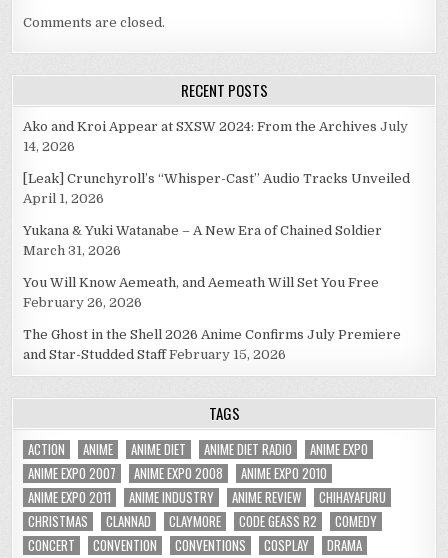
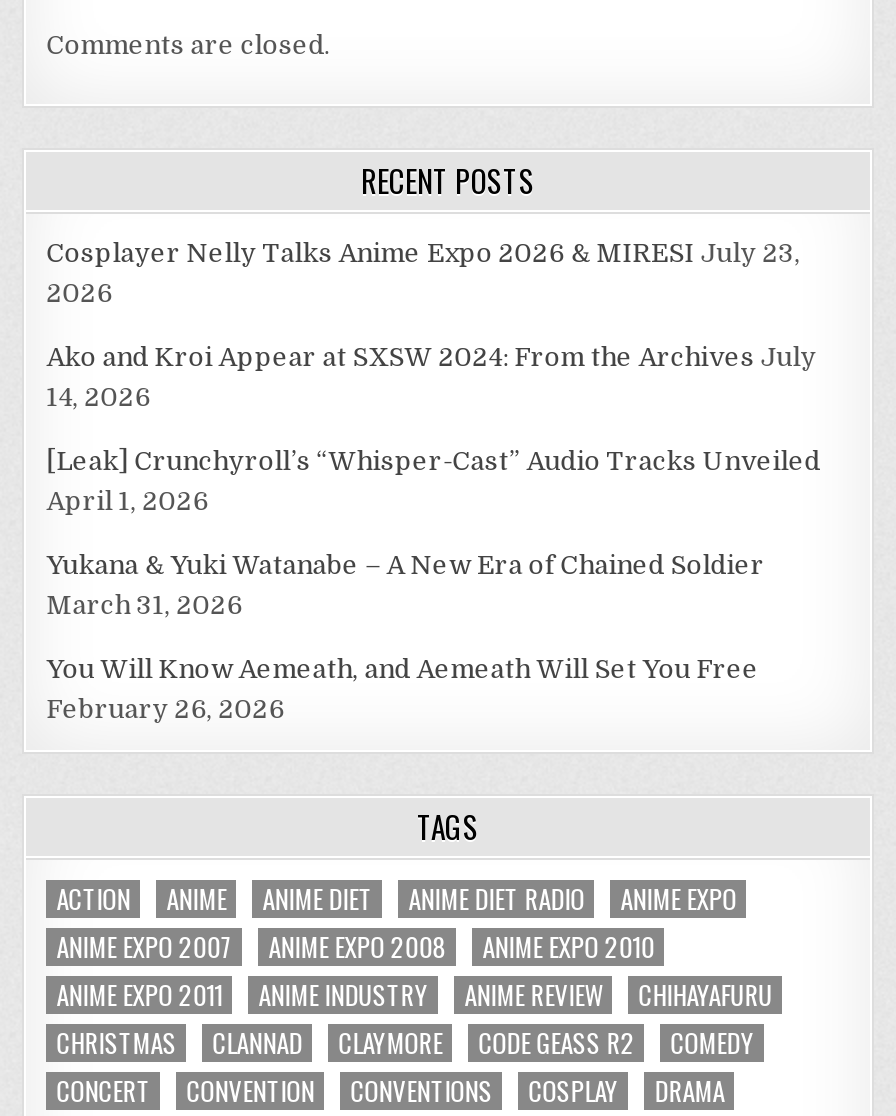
none -> [46,239,800,309] Cosplayer Nelly Talks Anime Expo 2026 & MIRESI July 23, | 2026
moved [23,119,410,310] -> [46,343,820,725]: Ako and Kroi Appear at SXSW 2024: From the Archives July | 14, 2026 | [Leak] Crunchyroll’s “Whisper-Cast” Audio Tracks Unveiled | April 1, 2026 | Yukana & Yuki Watanabe – A New Era of Chained Soldier | March 31, 2026 | You Will Know Aemeath, and Aemeath Will Set You Free | February 26, 2026
[23,327,401,362] The Ghost in the Shell 2026 Anime Confirms July Premiere | and Star-Studded Staff February 15, 2026 -> none

